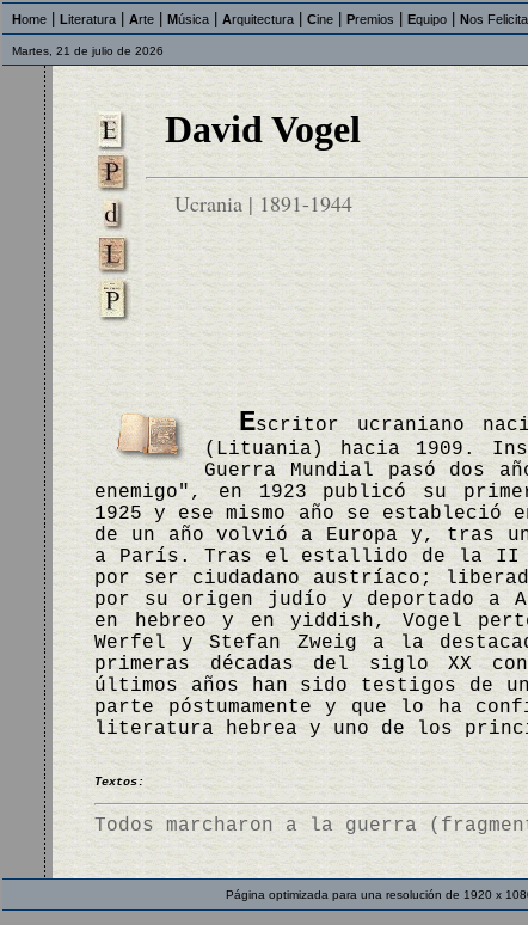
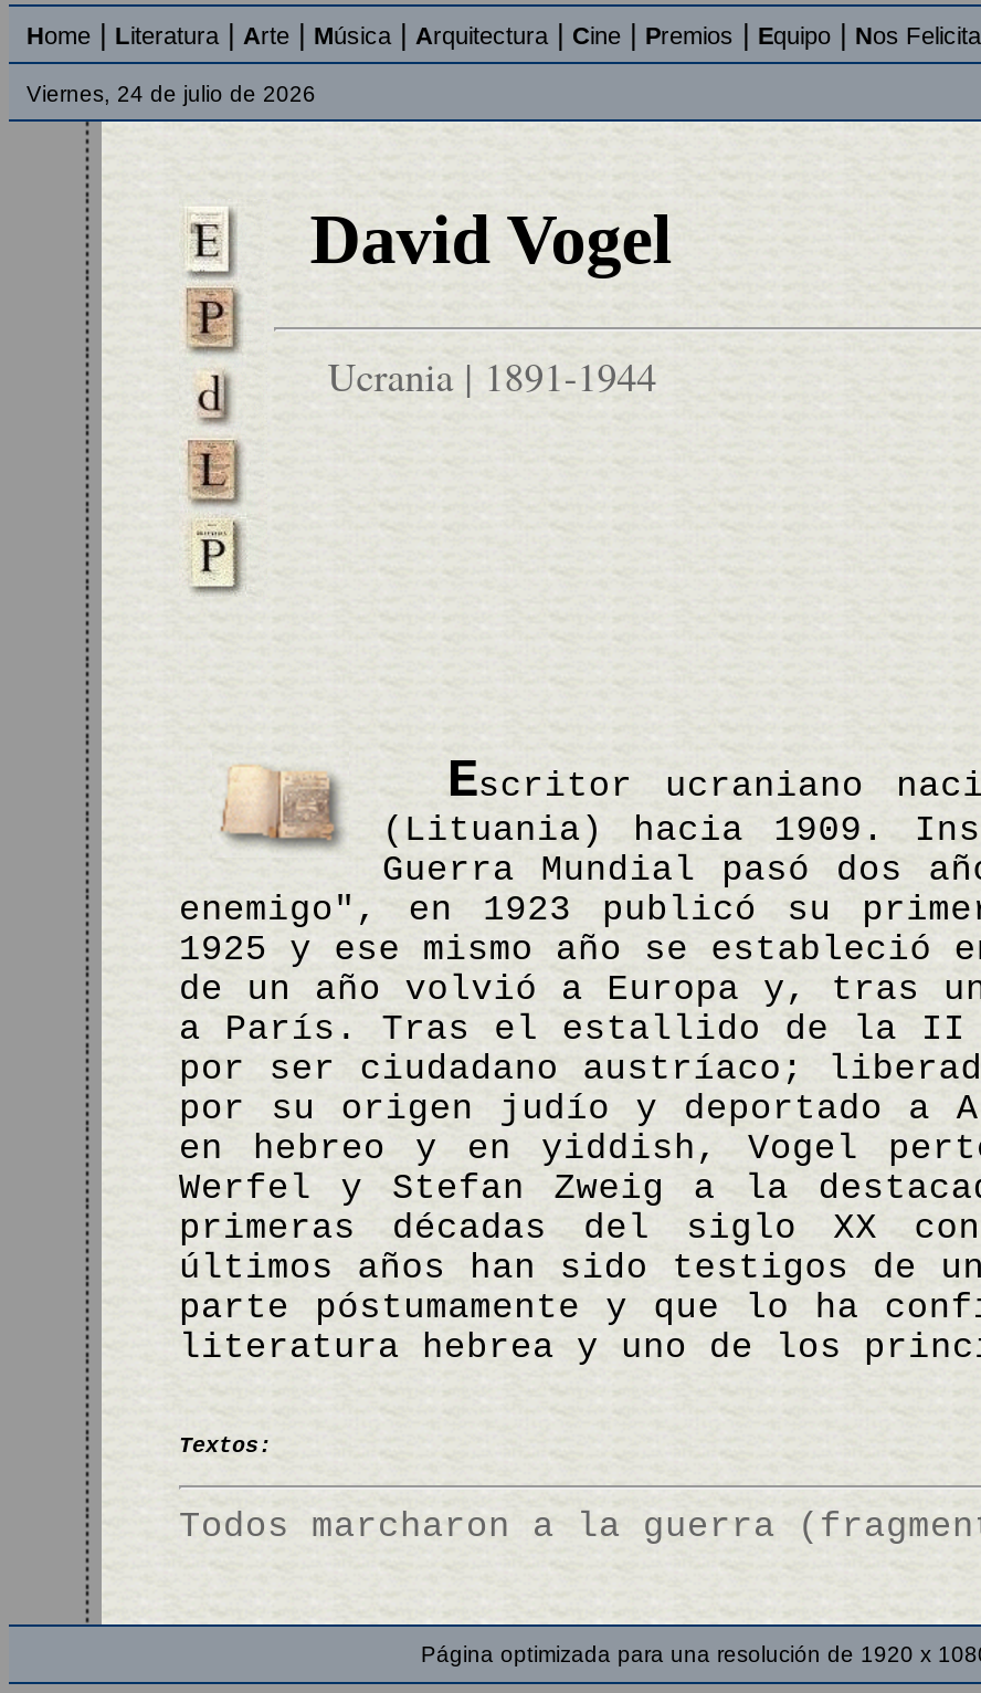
[12,44,164,57] Martes, 21 de julio de 2026 -> [27,82,316,106] Viernes, 24 de julio de 2026

